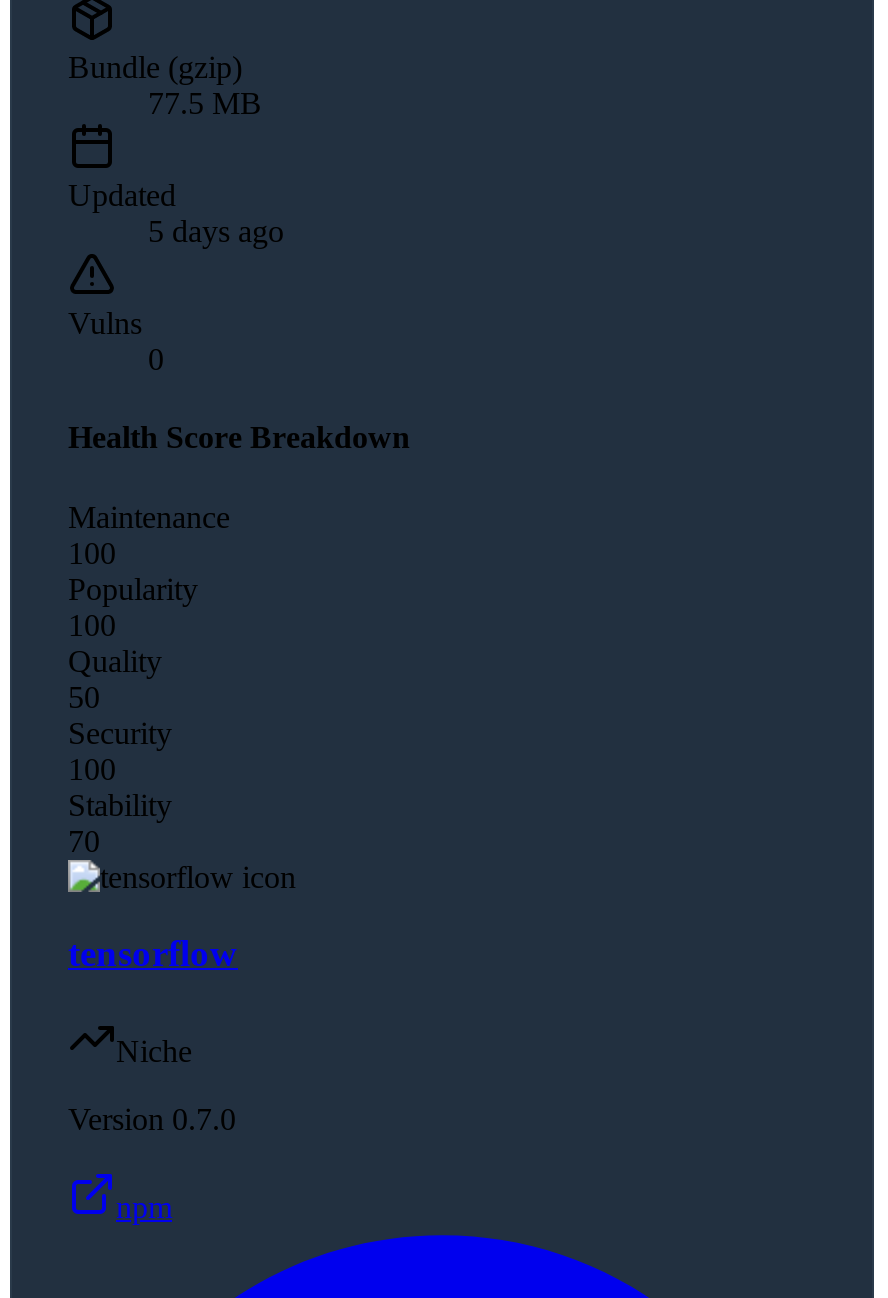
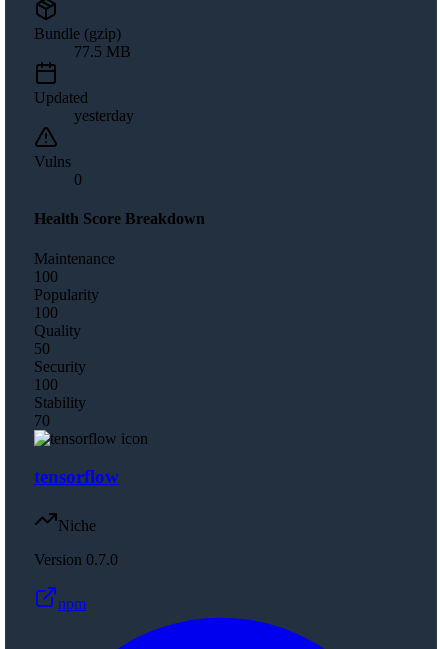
[148,214,284,248] 5 days ago -> [74,107,134,124] yesterday

